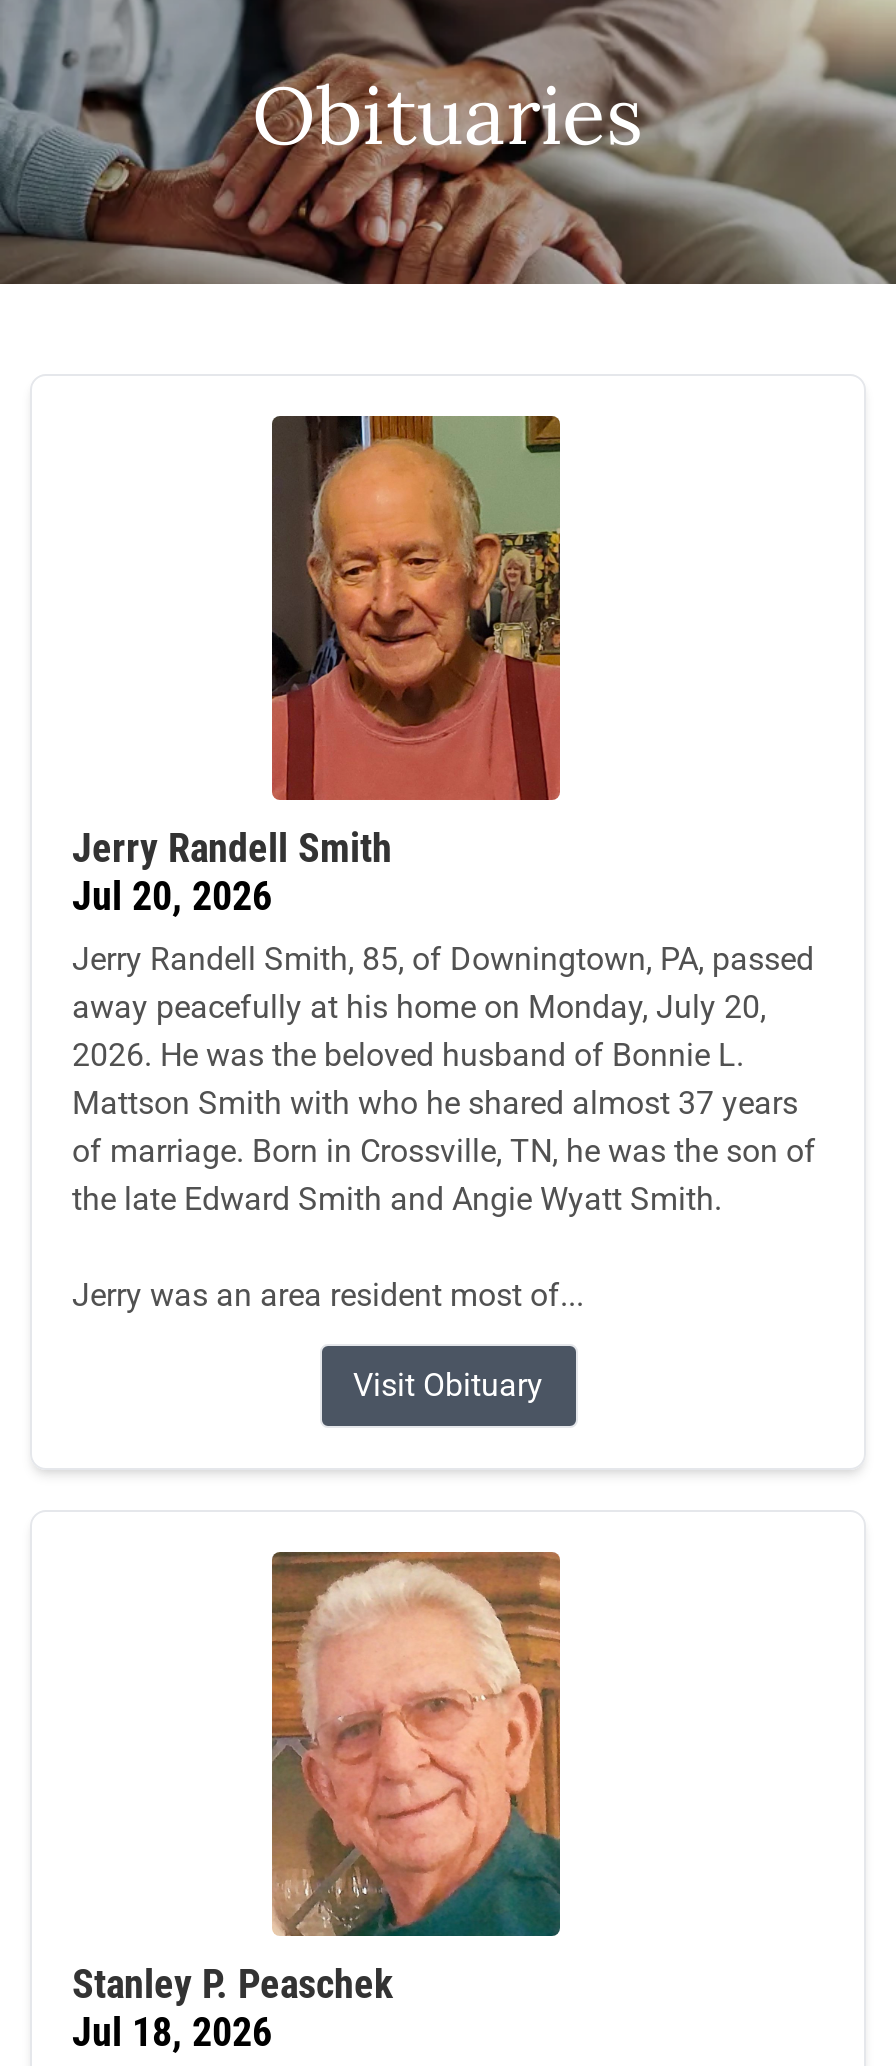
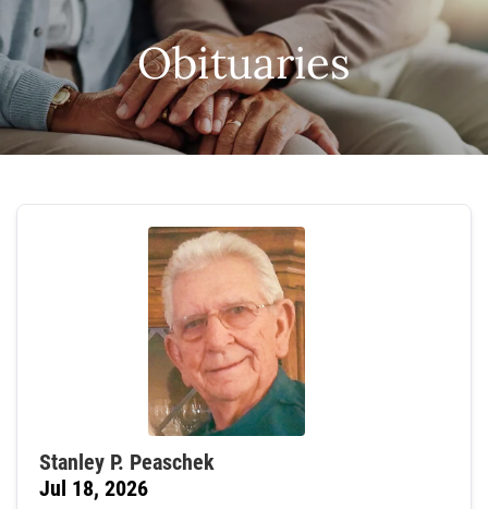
[72,414,816,1403] [image] | Jerry Randell Smith | Jul 20, 2026 | Jerry Randell Smith, 85, of Downingtown, PA, passed | away peacefully at his home on Monday, July 20, | 2026. He was the beloved husband of Bonnie L. | Mattson Smith with who he shared almost 37 years | of marriage. Born in Crossville, TN, he was the son of | the late Edward Smith and Angie Wyatt Smith. | Jerry was an area resident most of... | Visit Obituary -> none

